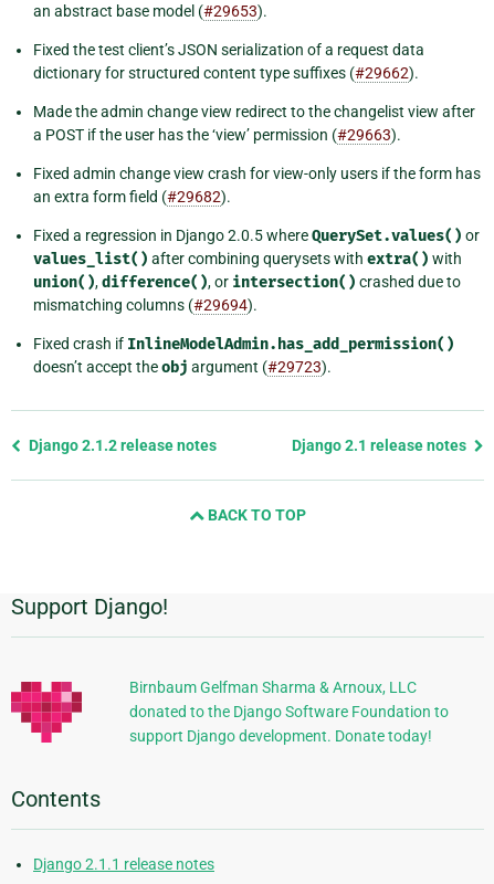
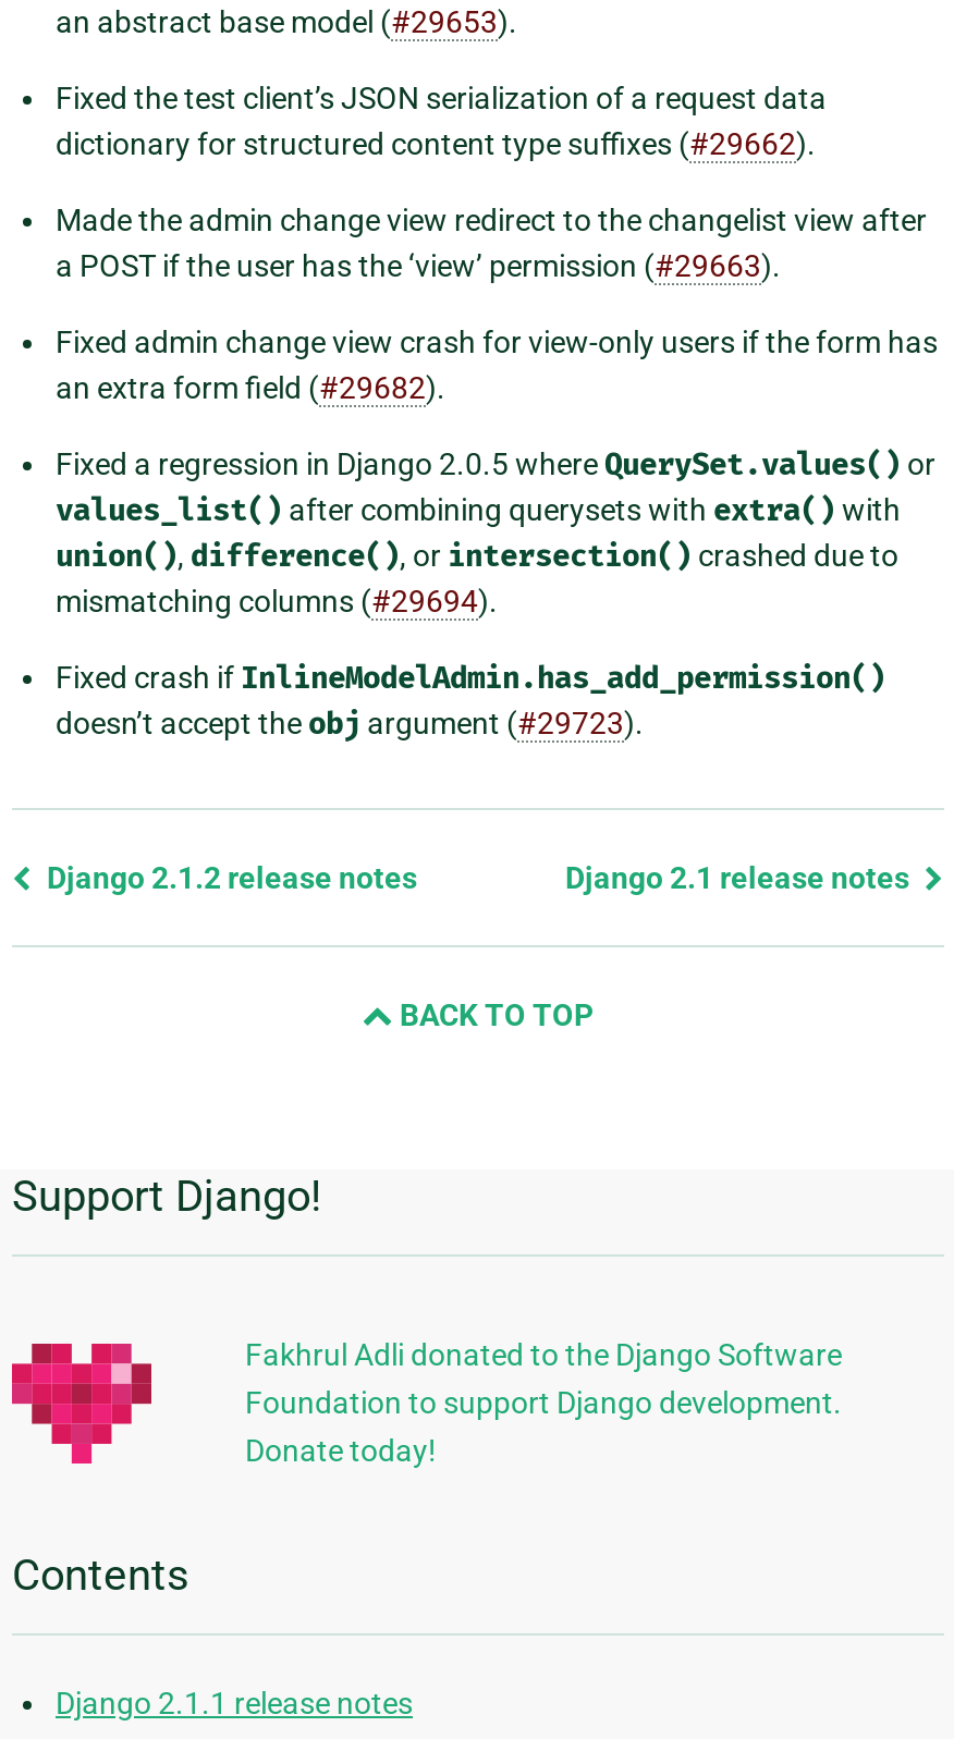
[129,679,449,745] Birnbaum Gelfman Sharma & Arnoux, LLC | donated to the Django Software Foundation to | support Django development. Donate today! -> [245,1338,842,1469] Fakhrul Adli donated to the Django Software | Foundation to support Django development. | Donate today!

